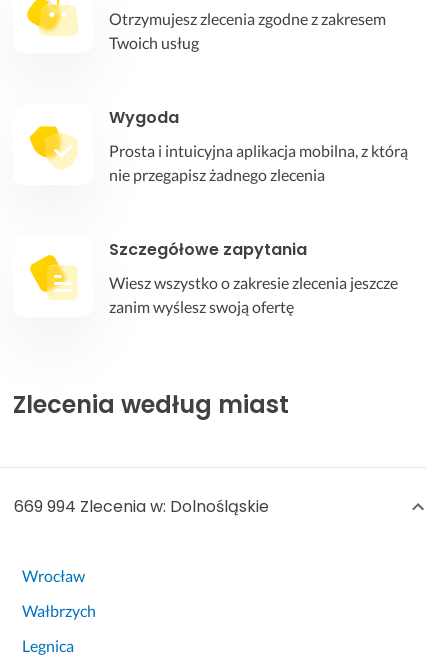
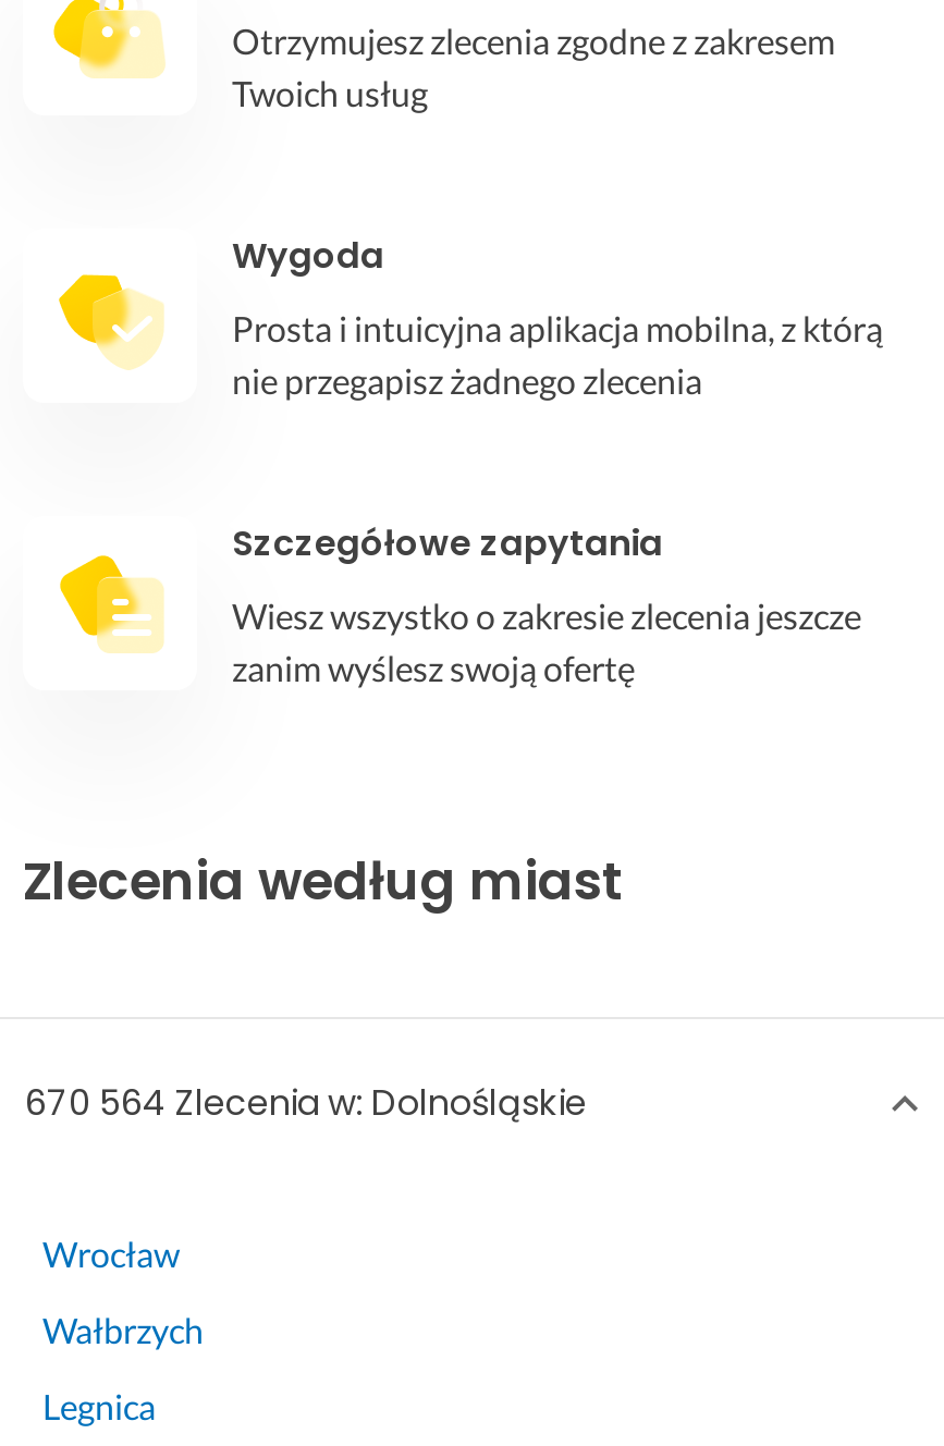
[14,495,269,518] 669 994 Zlecenia w: Dolnośląskie -> [25,1078,587,1128] 670 564 Zlecenia w: Dolnośląskie

